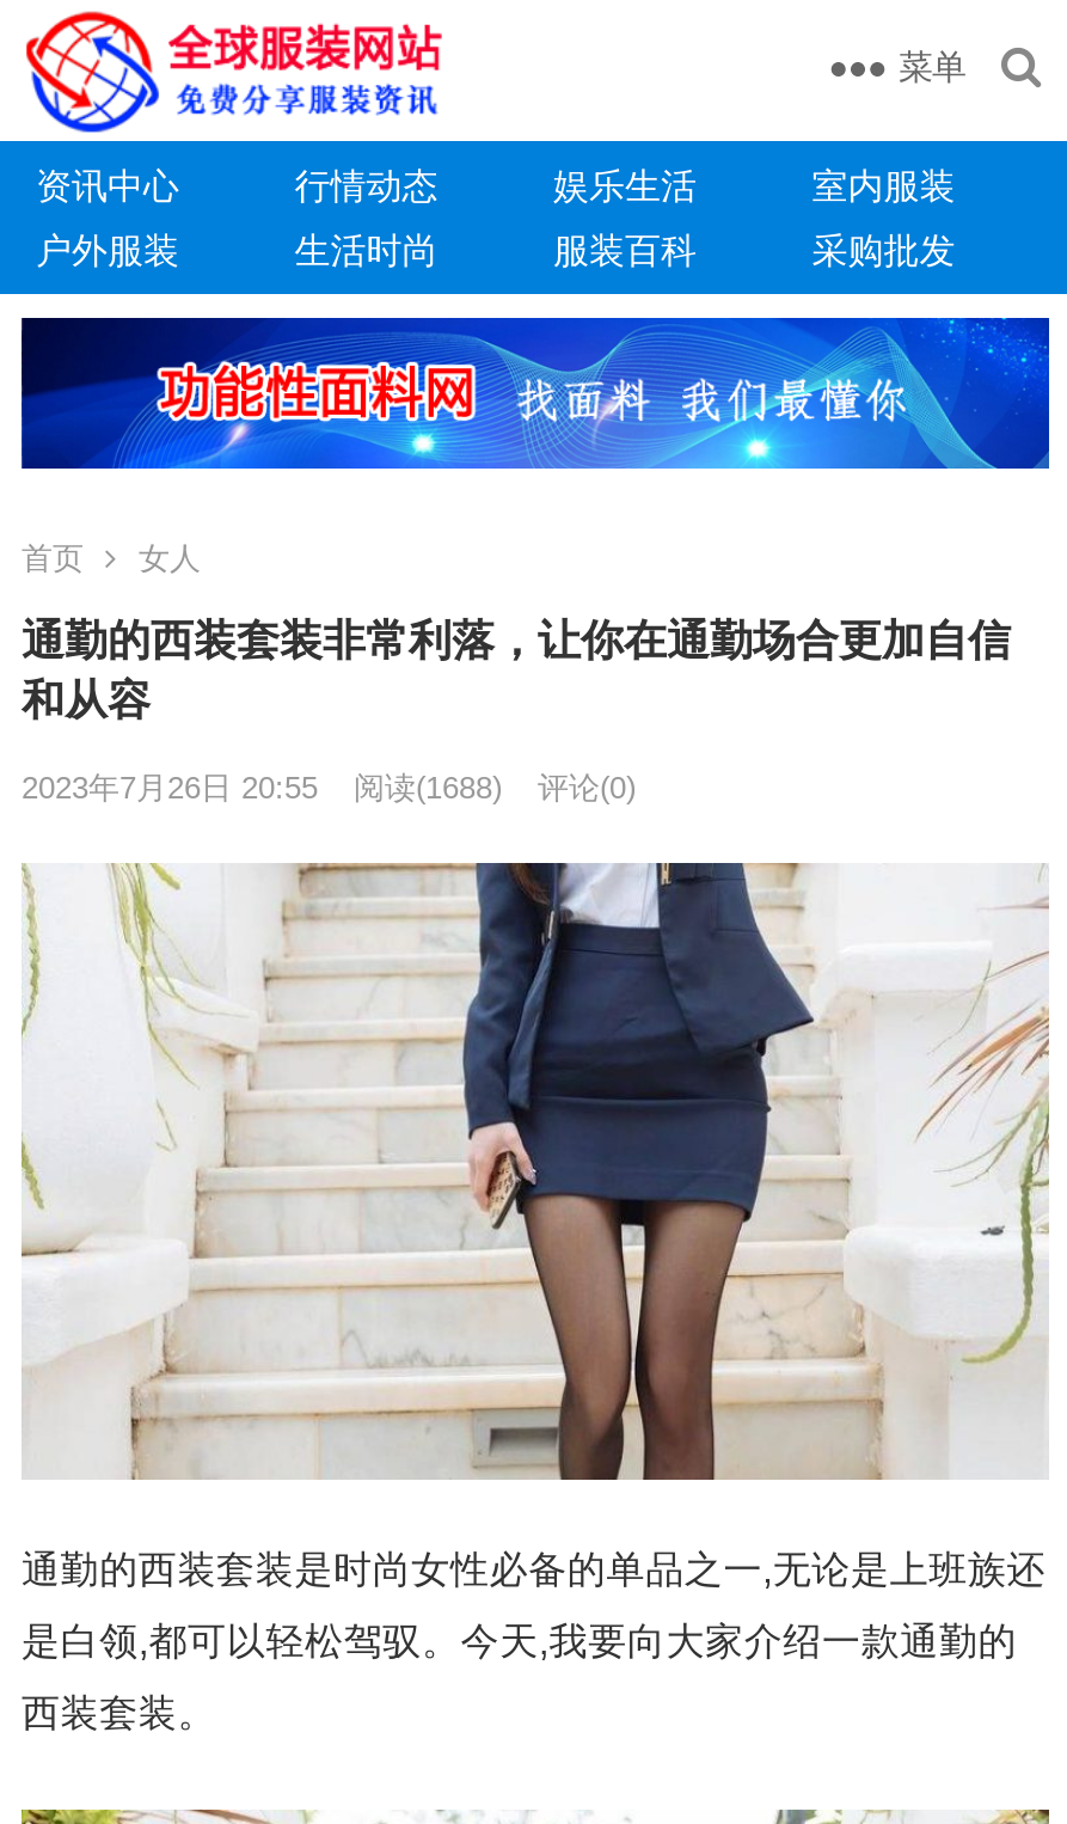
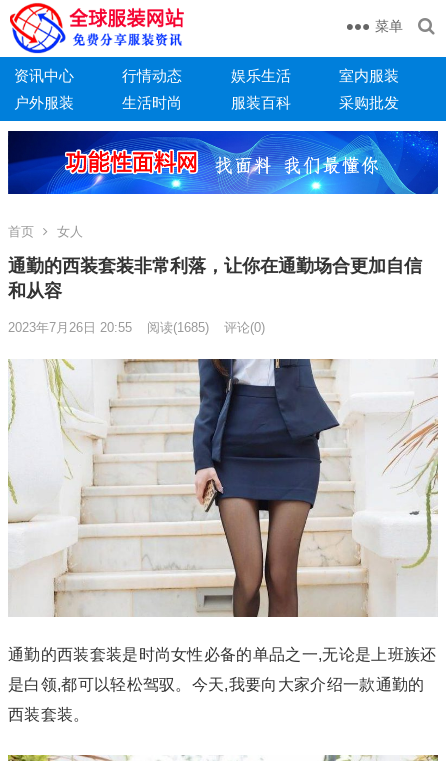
[22,770,636,806] 2023年7月26日 20:55 阅读(1688) 评论(0) -> [8,320,265,335] 2023年7月26日 20:55 阅读(1685) 评论(0)

